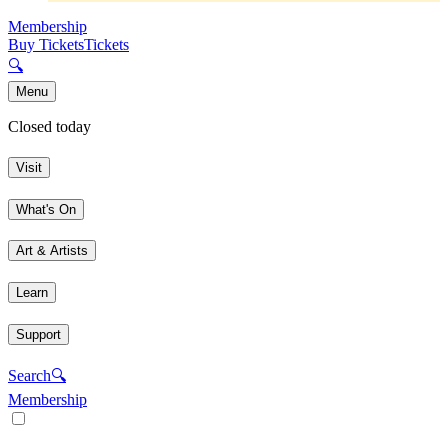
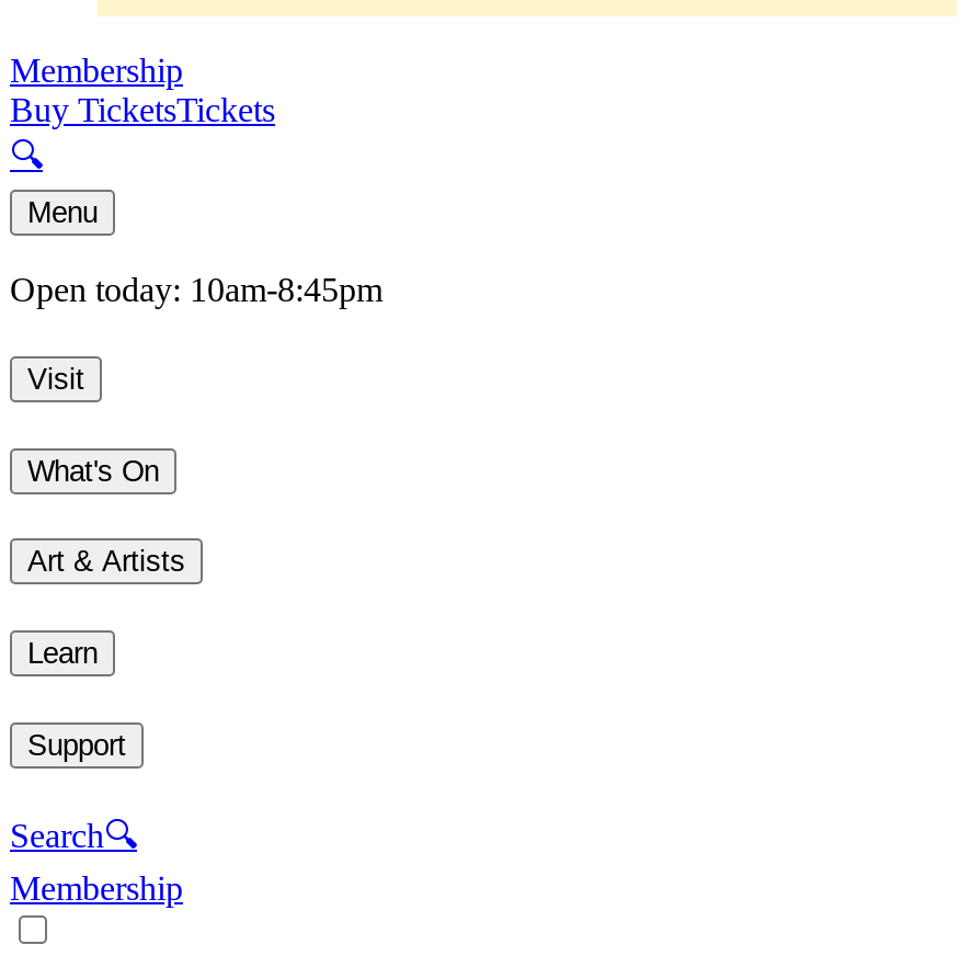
[8,118,91,135] Closed today -> [10,271,383,309] Open today: 10am-8:45pm

